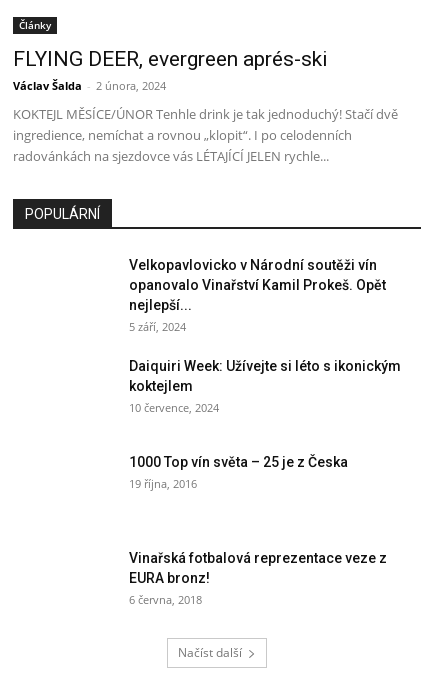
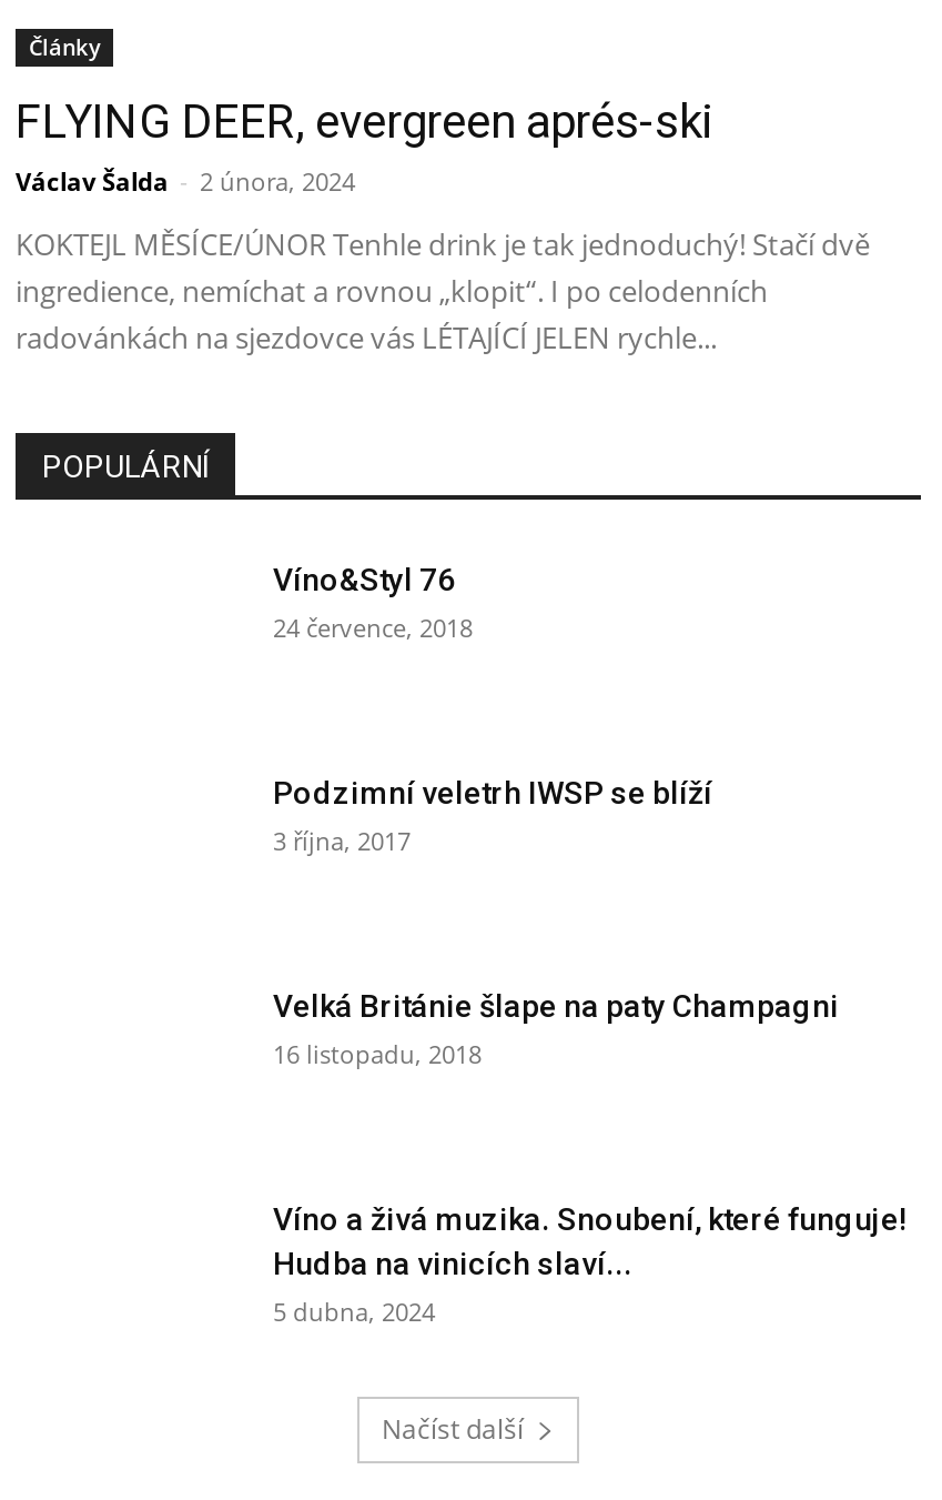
[129,257,386,334] Velkopavlovicko v Národní soutěži vín | opanovalo Vinařství Kamil Prokeš. Opět | nejlepší... | 5 září, 2024 -> [273,563,473,645] Víno&Styl 76 | 24 července, 2018
[129,358,401,415] Daiquiri Week: Užívejte si léto s ikonickým | koktejlem | 10 července, 2024 -> [273,776,712,858] Podzimní veletrh IWSP se blíží | 3 října, 2017
[129,454,348,491] 1000 Top vín světa – 25 je z Česka | 19 října, 2016 -> [273,989,839,1071] Velká Británie šlape na paty Champagni | 16 listopadu, 2018
[129,550,387,607] Vinařská fotbalová reprezentace veze z | EURA bronz! | 6 června, 2018 -> [273,1202,908,1329] Víno a živá muzika. Snoubení, které funguje! | Hudba na vinicích slaví... | 5 dubna, 2024

